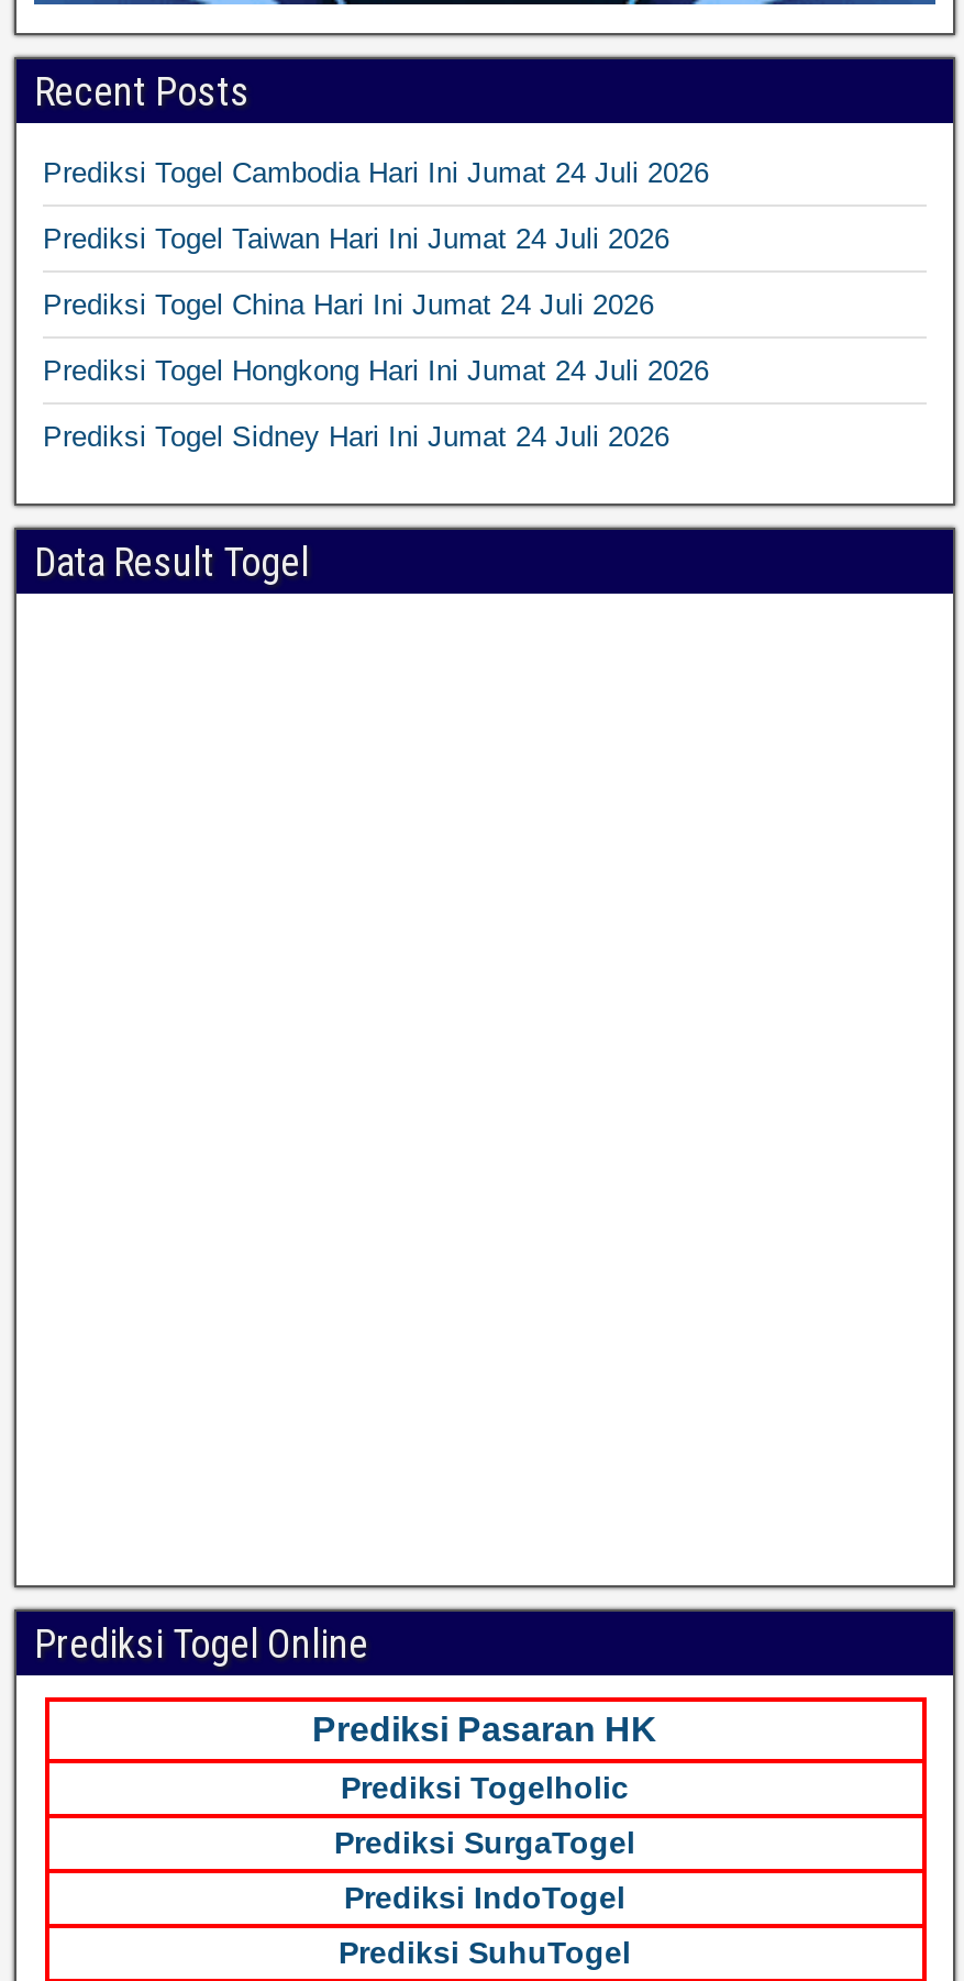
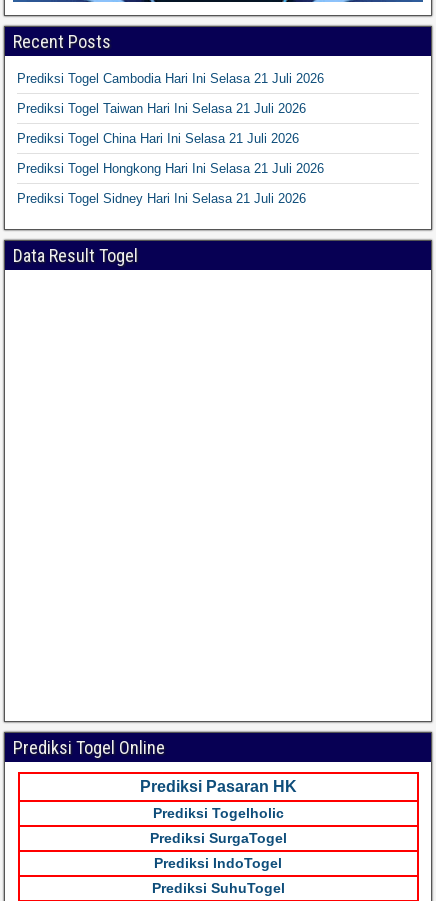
[43,157,709,190] Prediksi Togel Cambodia Hari Ini Jumat 24 Juli 2026 -> [17,71,324,86] Prediksi Togel Cambodia Hari Ini Selasa 21 Juli 2026
[43,223,669,255] Prediksi Togel Taiwan Hari Ini Jumat 24 Juli 2026 -> [17,101,306,116] Prediksi Togel Taiwan Hari Ini Selasa 21 Juli 2026
[43,288,654,321] Prediksi Togel China Hari Ini Jumat 24 Juli 2026 -> [17,131,299,146] Prediksi Togel China Hari Ini Selasa 21 Juli 2026
[43,354,709,387] Prediksi Togel Hongkong Hari Ini Jumat 24 Juli 2026 -> [17,161,324,176] Prediksi Togel Hongkong Hari Ini Selasa 21 Juli 2026
[43,420,669,453] Prediksi Togel Sidney Hari Ini Jumat 24 Juli 2026 -> [17,191,306,206] Prediksi Togel Sidney Hari Ini Selasa 21 Juli 2026

